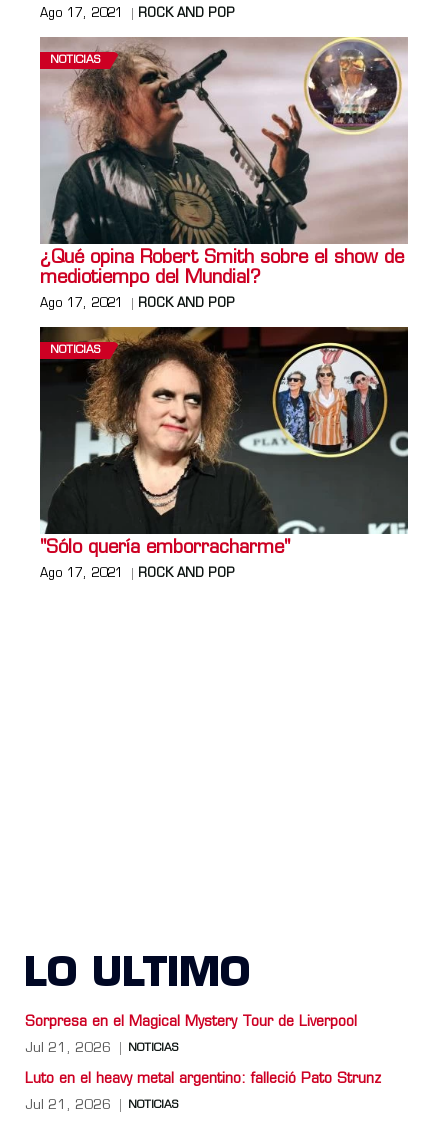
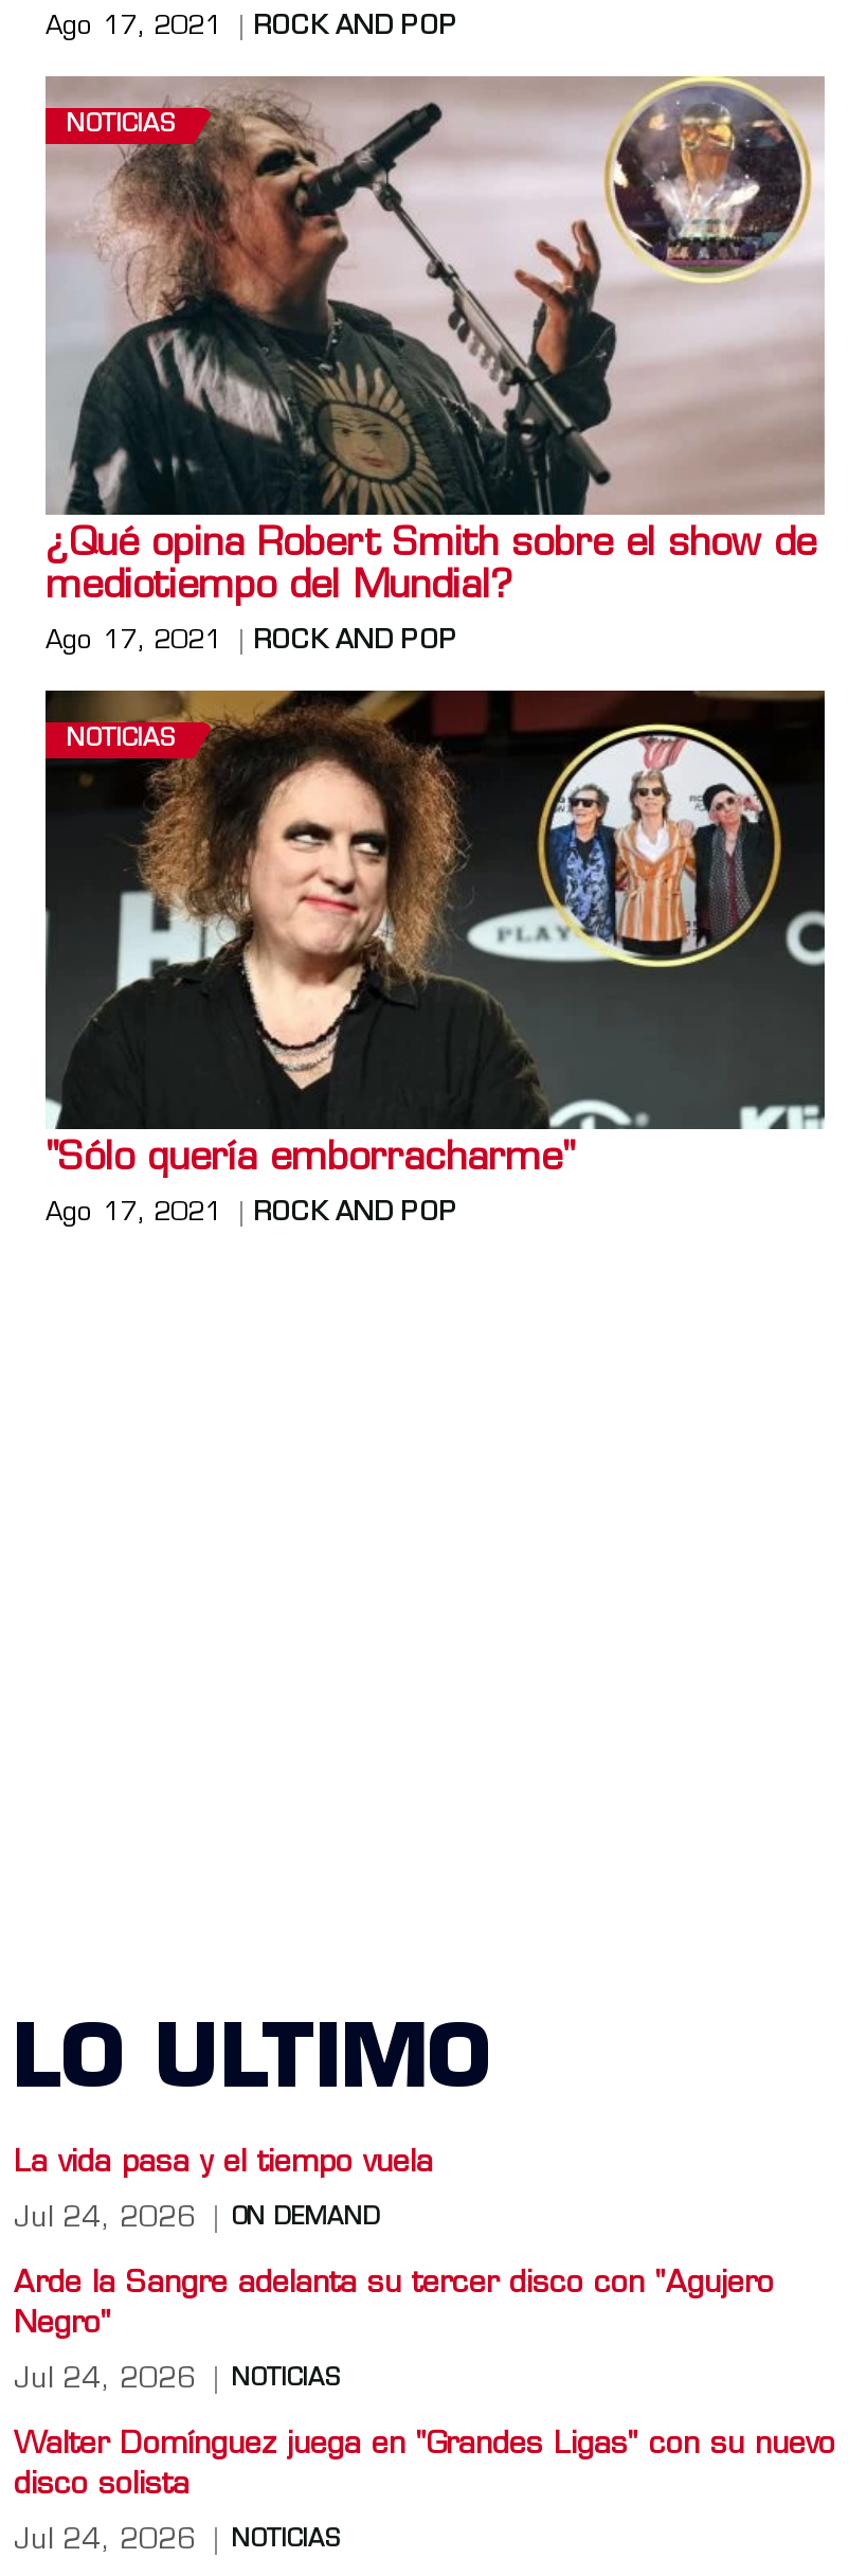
[25,1014,357,1054] Sorpresa en el Magical Mystery Tour de Liverpool | Jul 21, 2026 -> [14,2147,774,2393] La vida pasa y el tiempo vuela | Jul 24, 2026 | ON DEMAND | Arde la Sangre adelanta su tercer disco con "Agujero | Negro" | Jul 24, 2026
[25,1071,381,1086] Luto en el heavy metal argentino: falleció Pato Strunz -> [14,2429,835,2501] Walter Domínguez juega en "Grandes Ligas" con su nuevo | disco solista
[25,1098,178,1111] Jul 21, 2026 NOTICIAS -> [14,2526,338,2554] Jul 24, 2026 NOTICIAS

